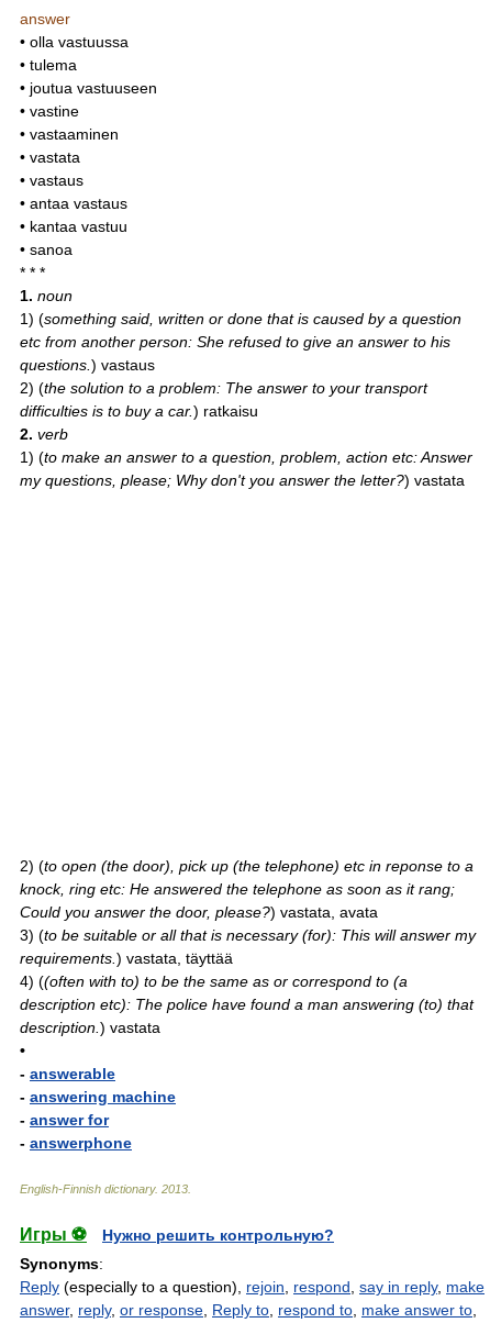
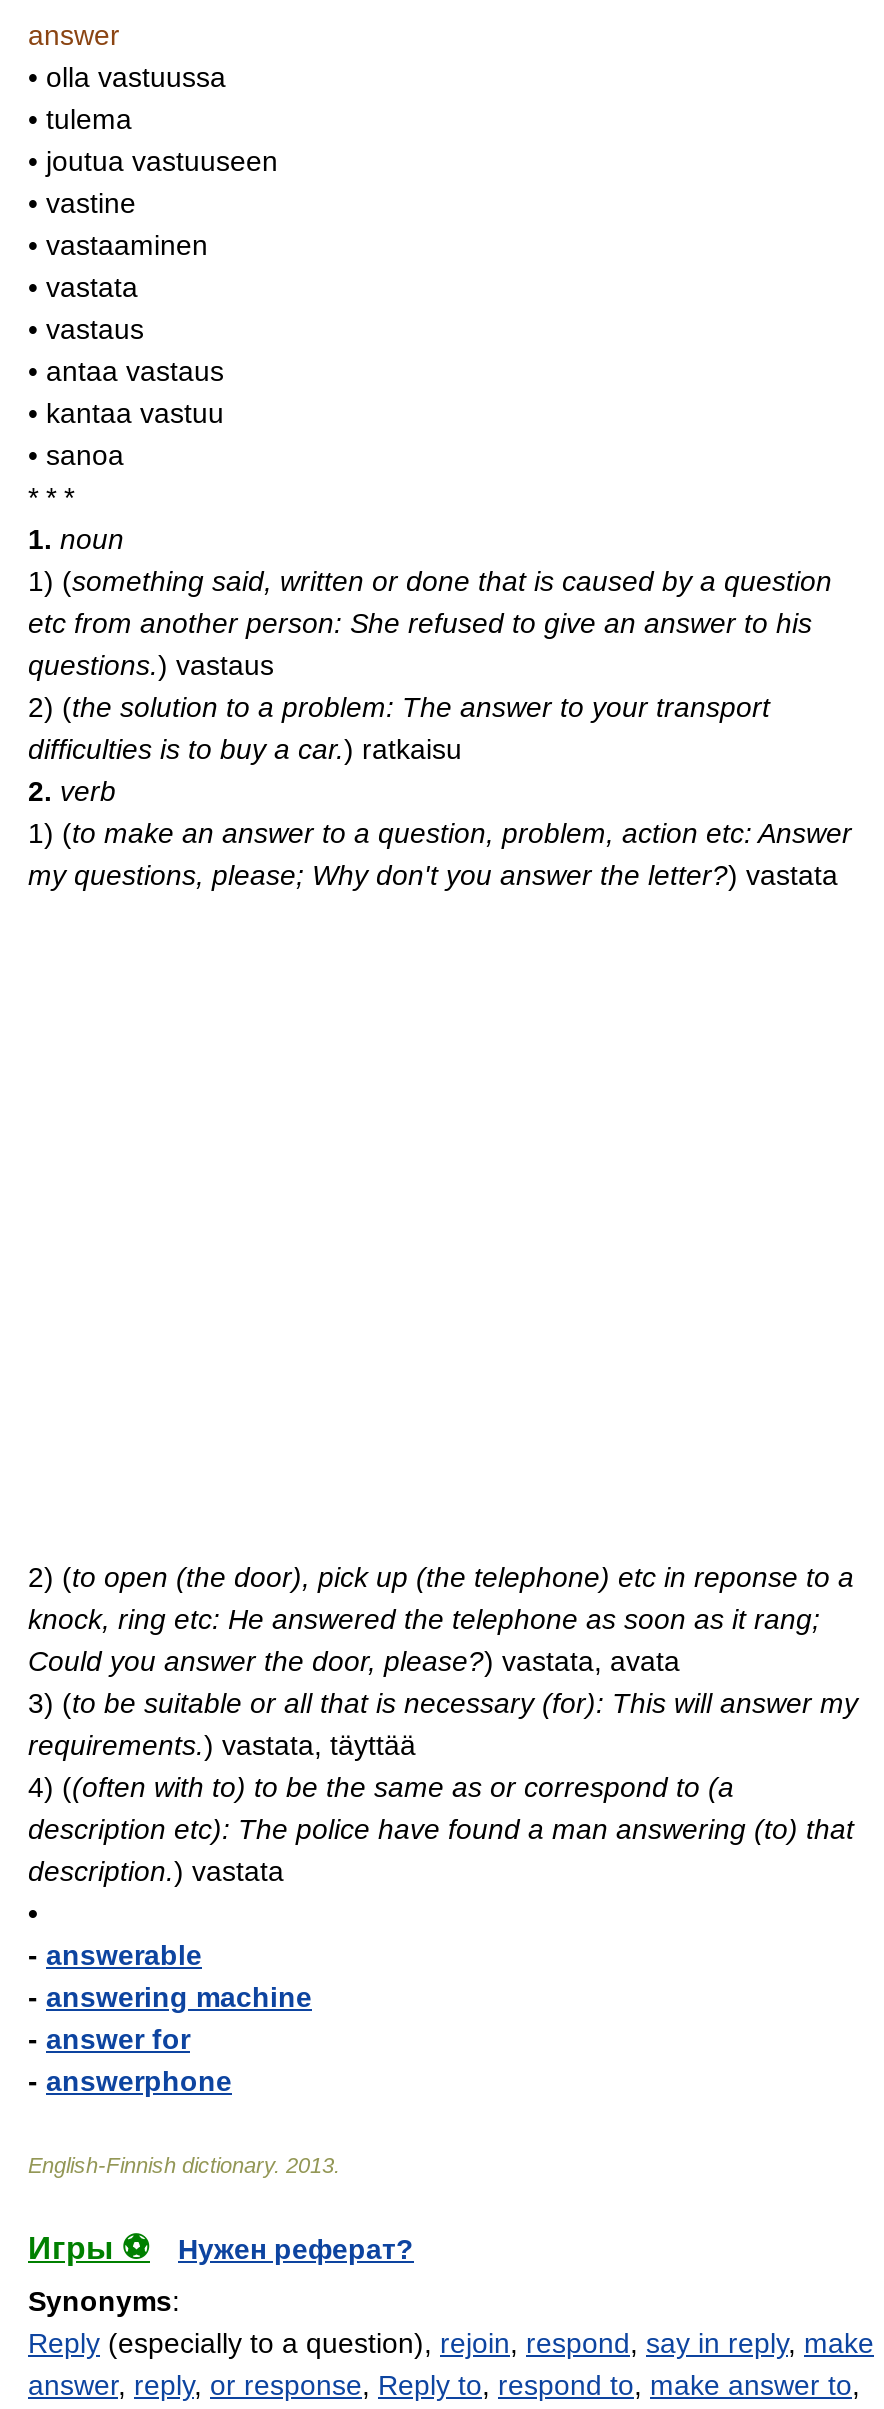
[102,1226,334,1244] Нужно решить контрольную? -> [178,2233,414,2265] Нужен реферат?

